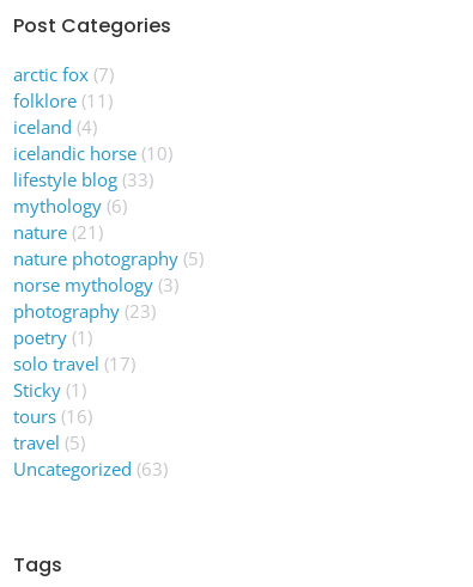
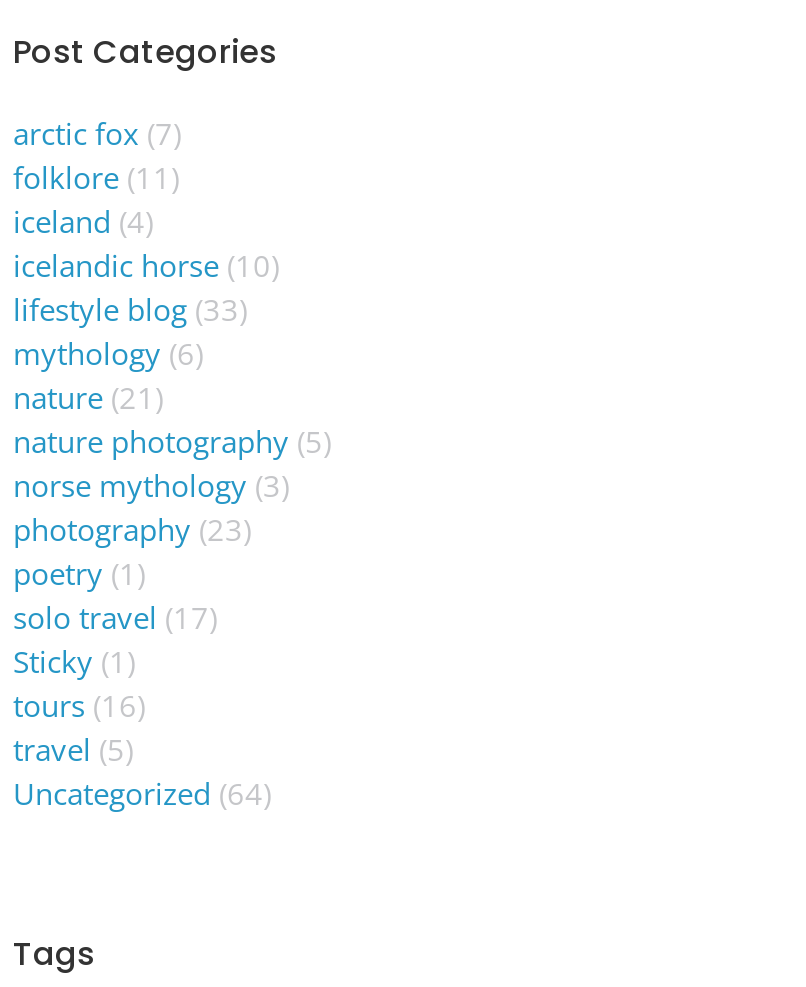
[13,457,168,481] Uncategorized (63) -> [13,773,271,813] Uncategorized (64)

